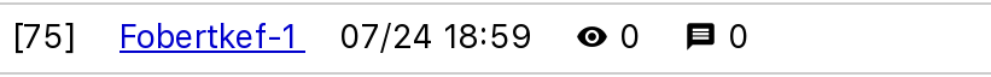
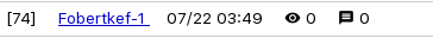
[11,18,750,56] [75] Fobertkef-1 07/24 18:59 0 0 -> [6,9,370,28] [74] Fobertkef-1 07/22 03:49 0 0

